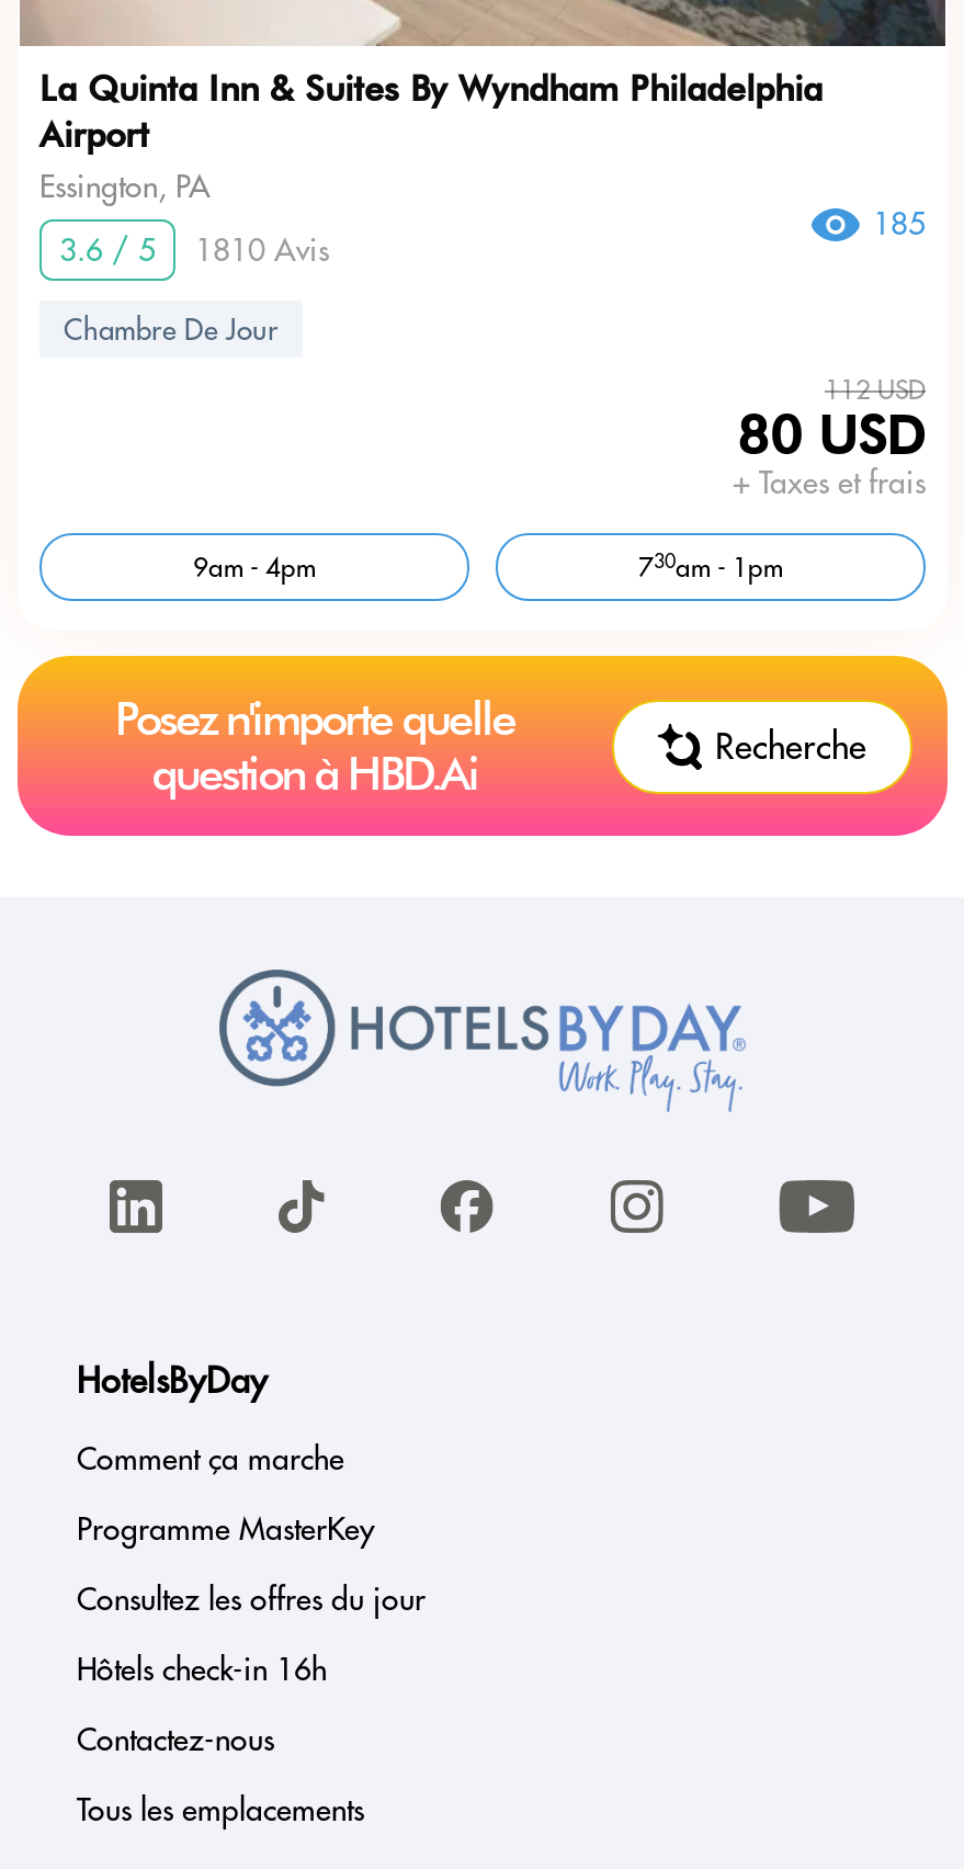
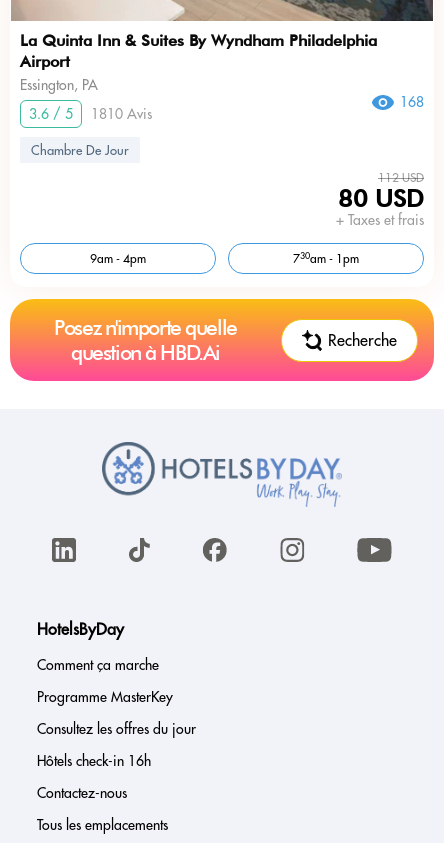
[873,204,926,244] 185 -> [400,93,424,111] 168

